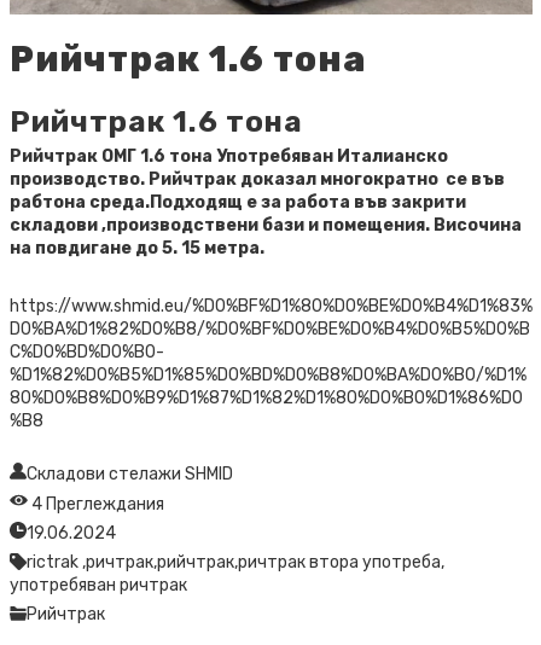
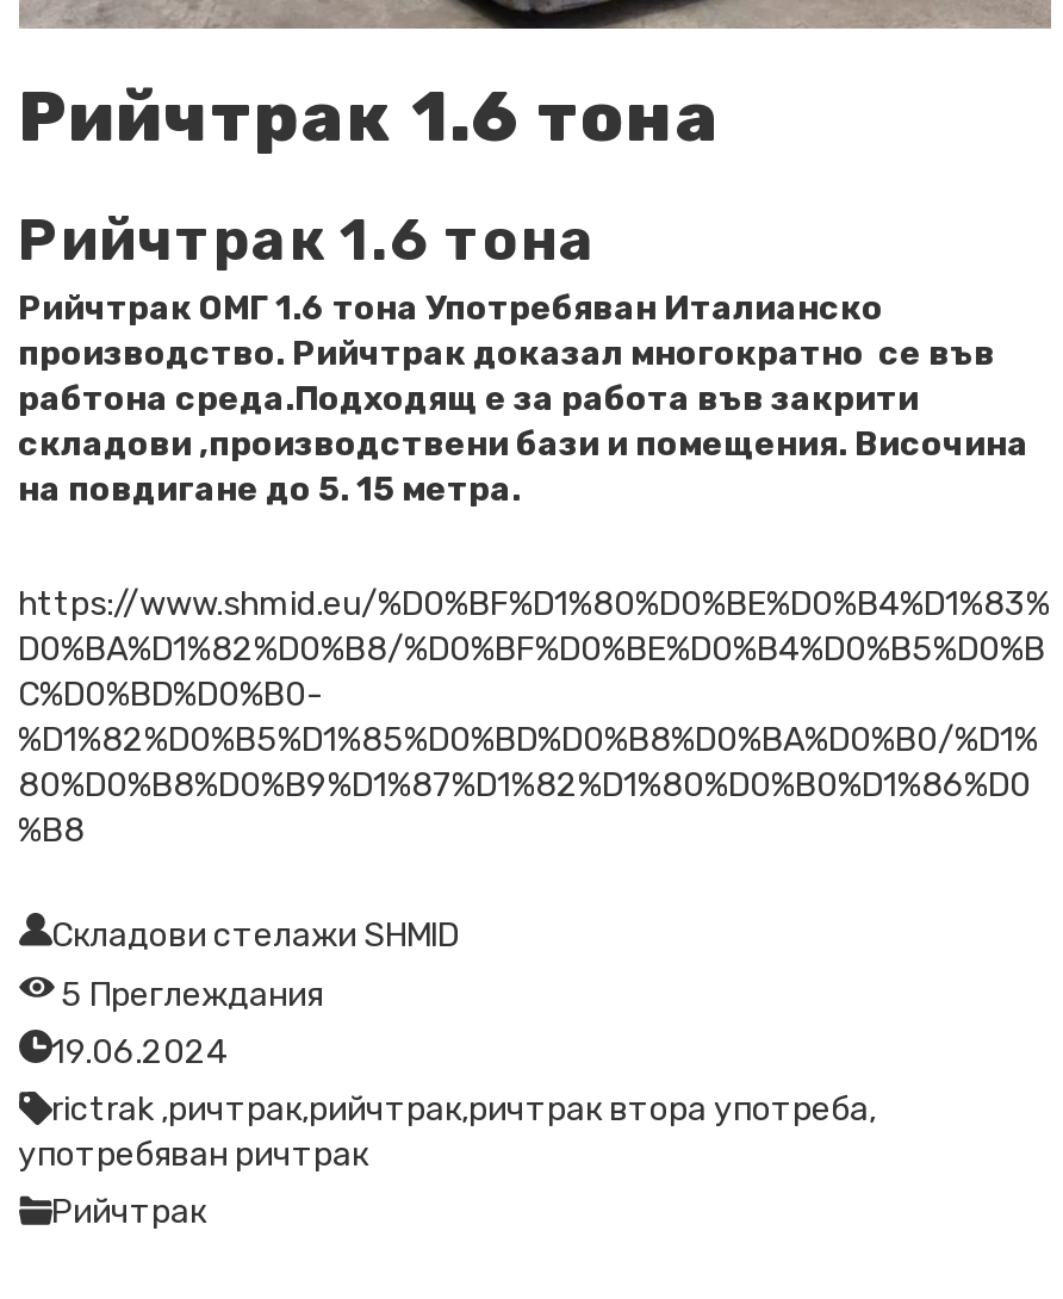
[31,494,164,514] 4 Преглеждания -> [61,974,323,1015] 5 Преглеждания

